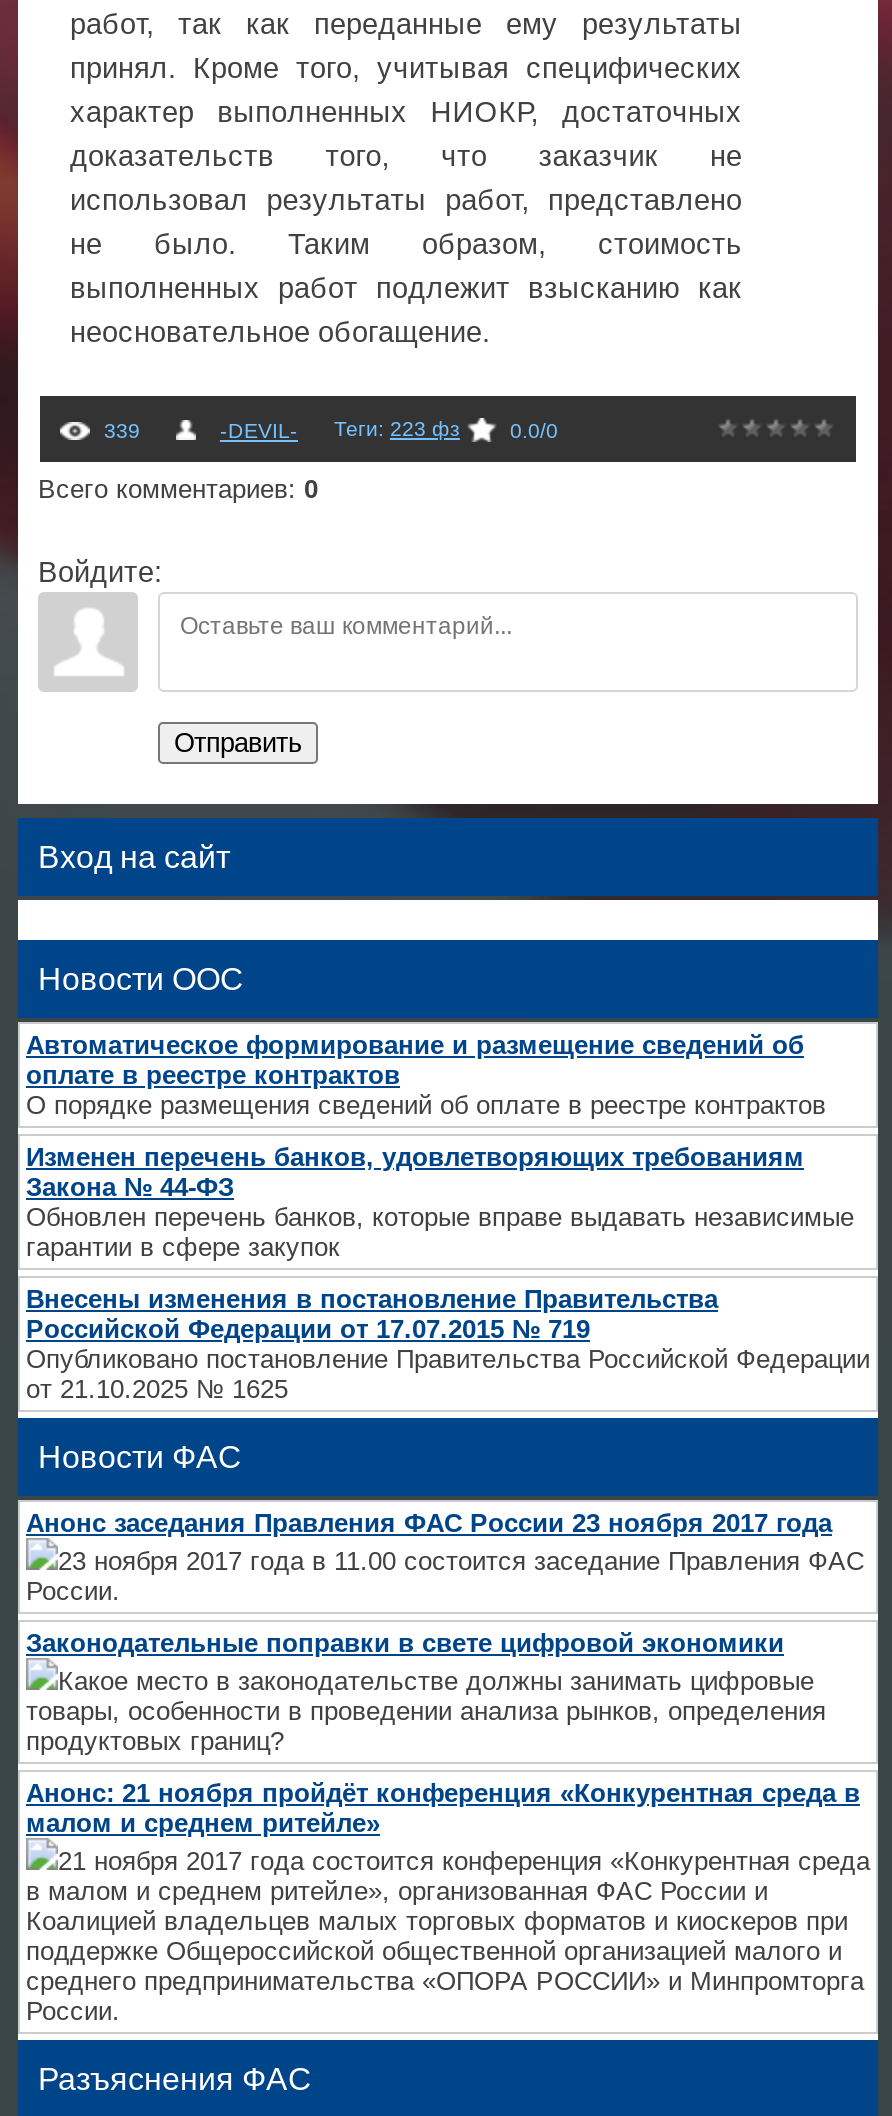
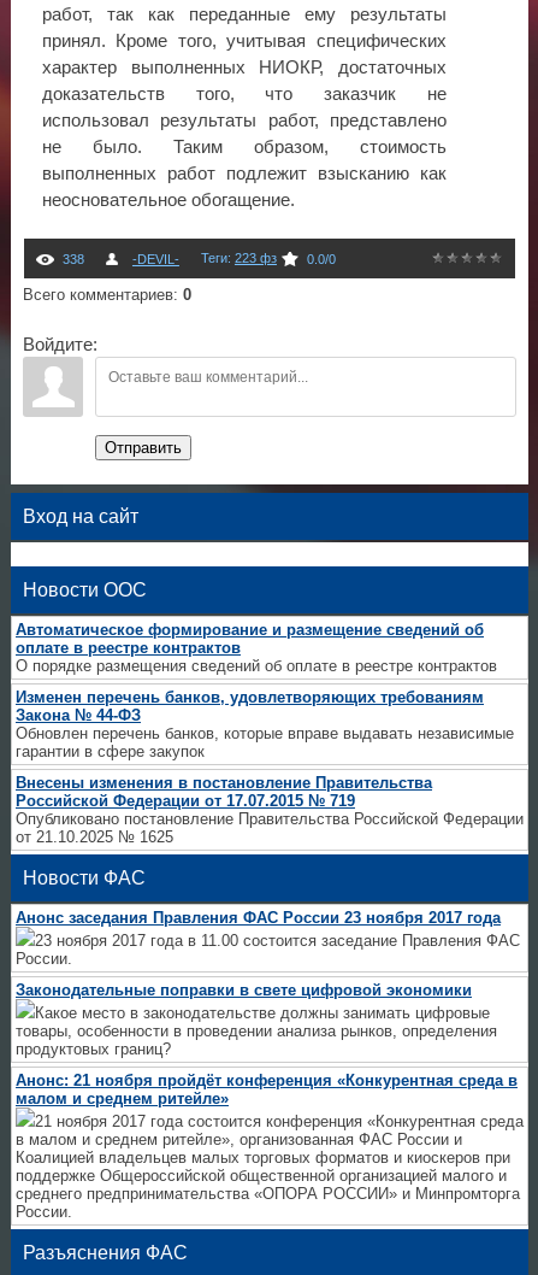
[104,418,140,442] 339 -> [63,252,84,266] 338

